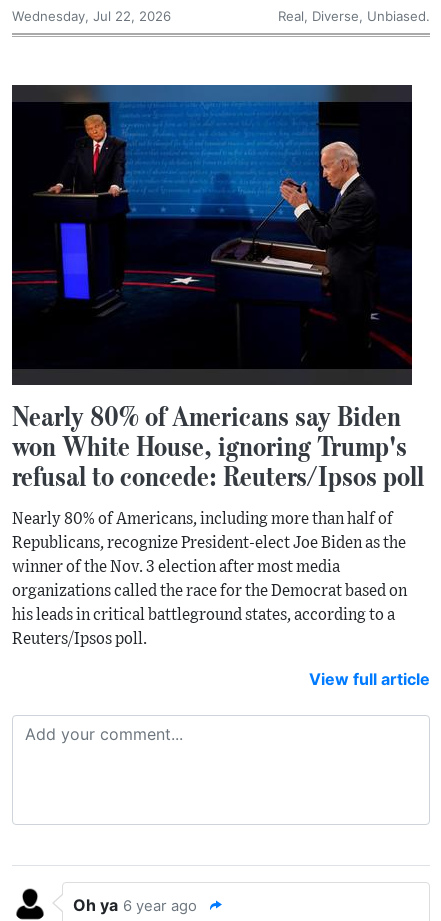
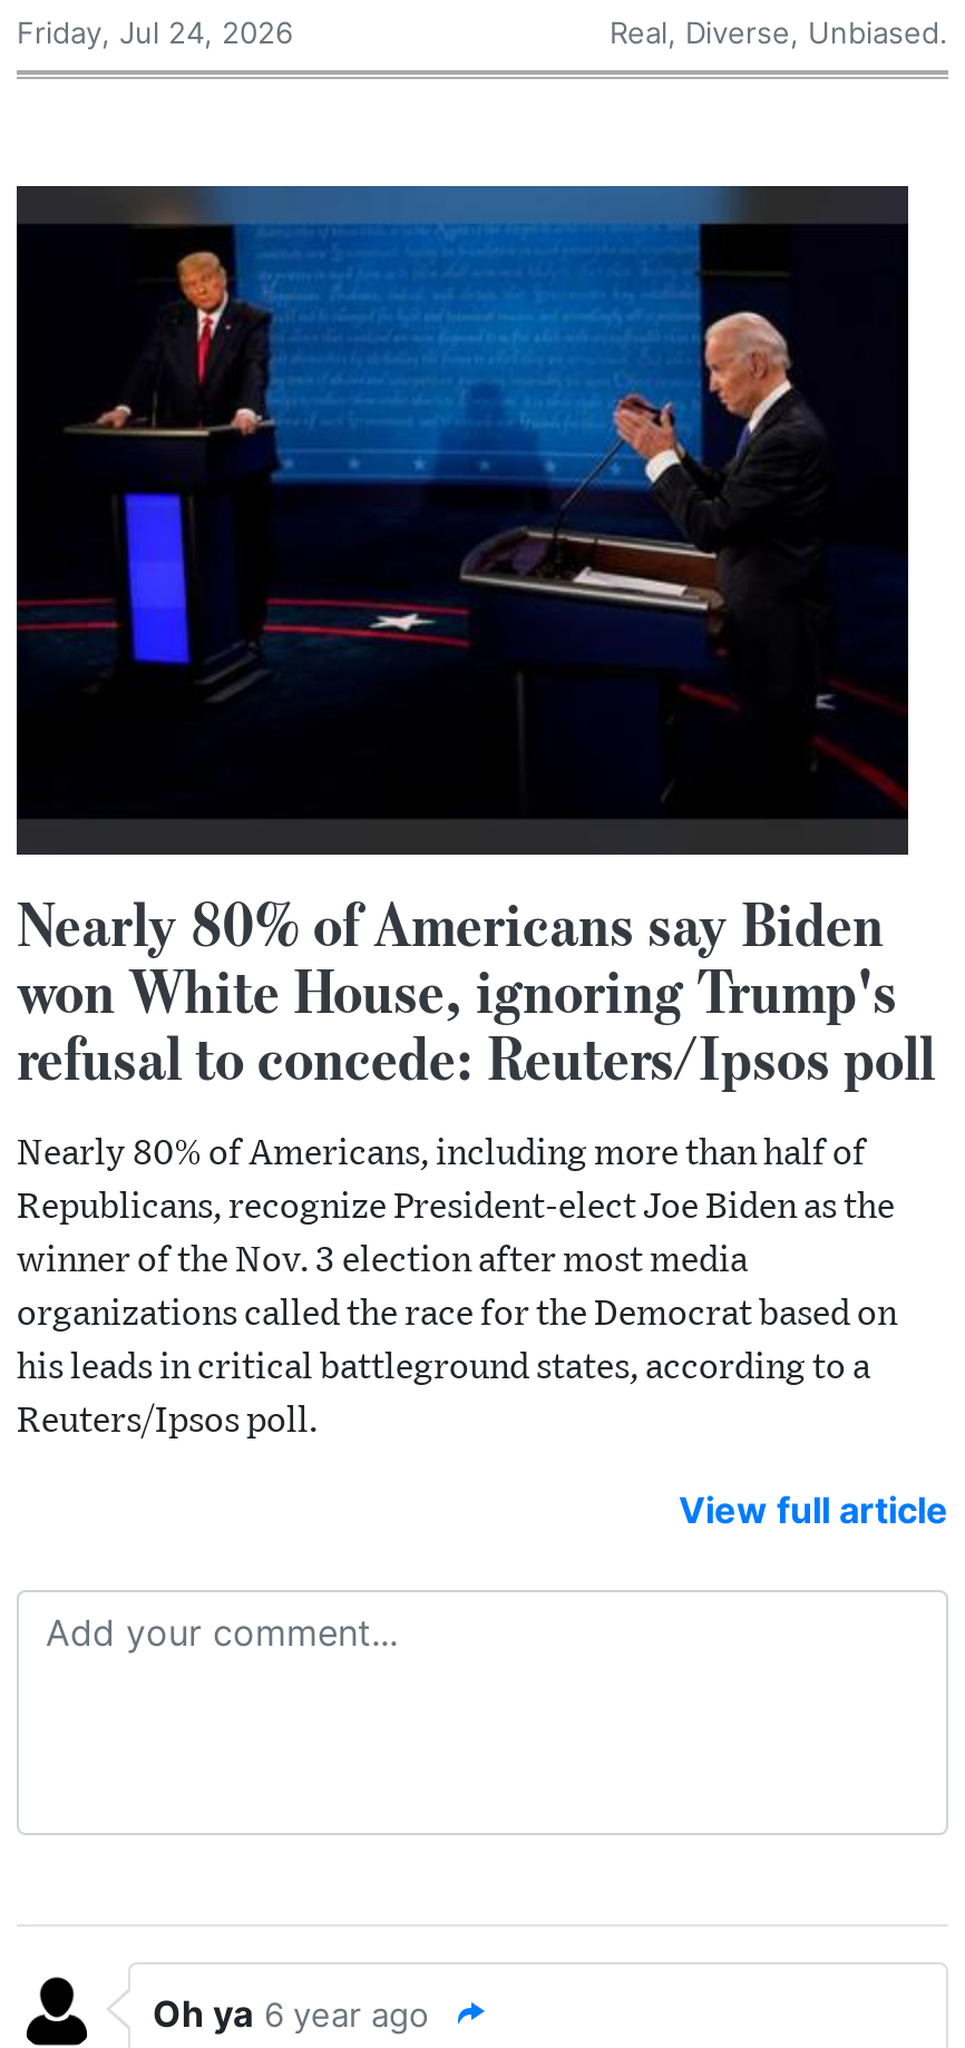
[12,8,171,24] Wednesday, Jul 22, 2026 -> [17,14,293,50] Friday, Jul 24, 2026

